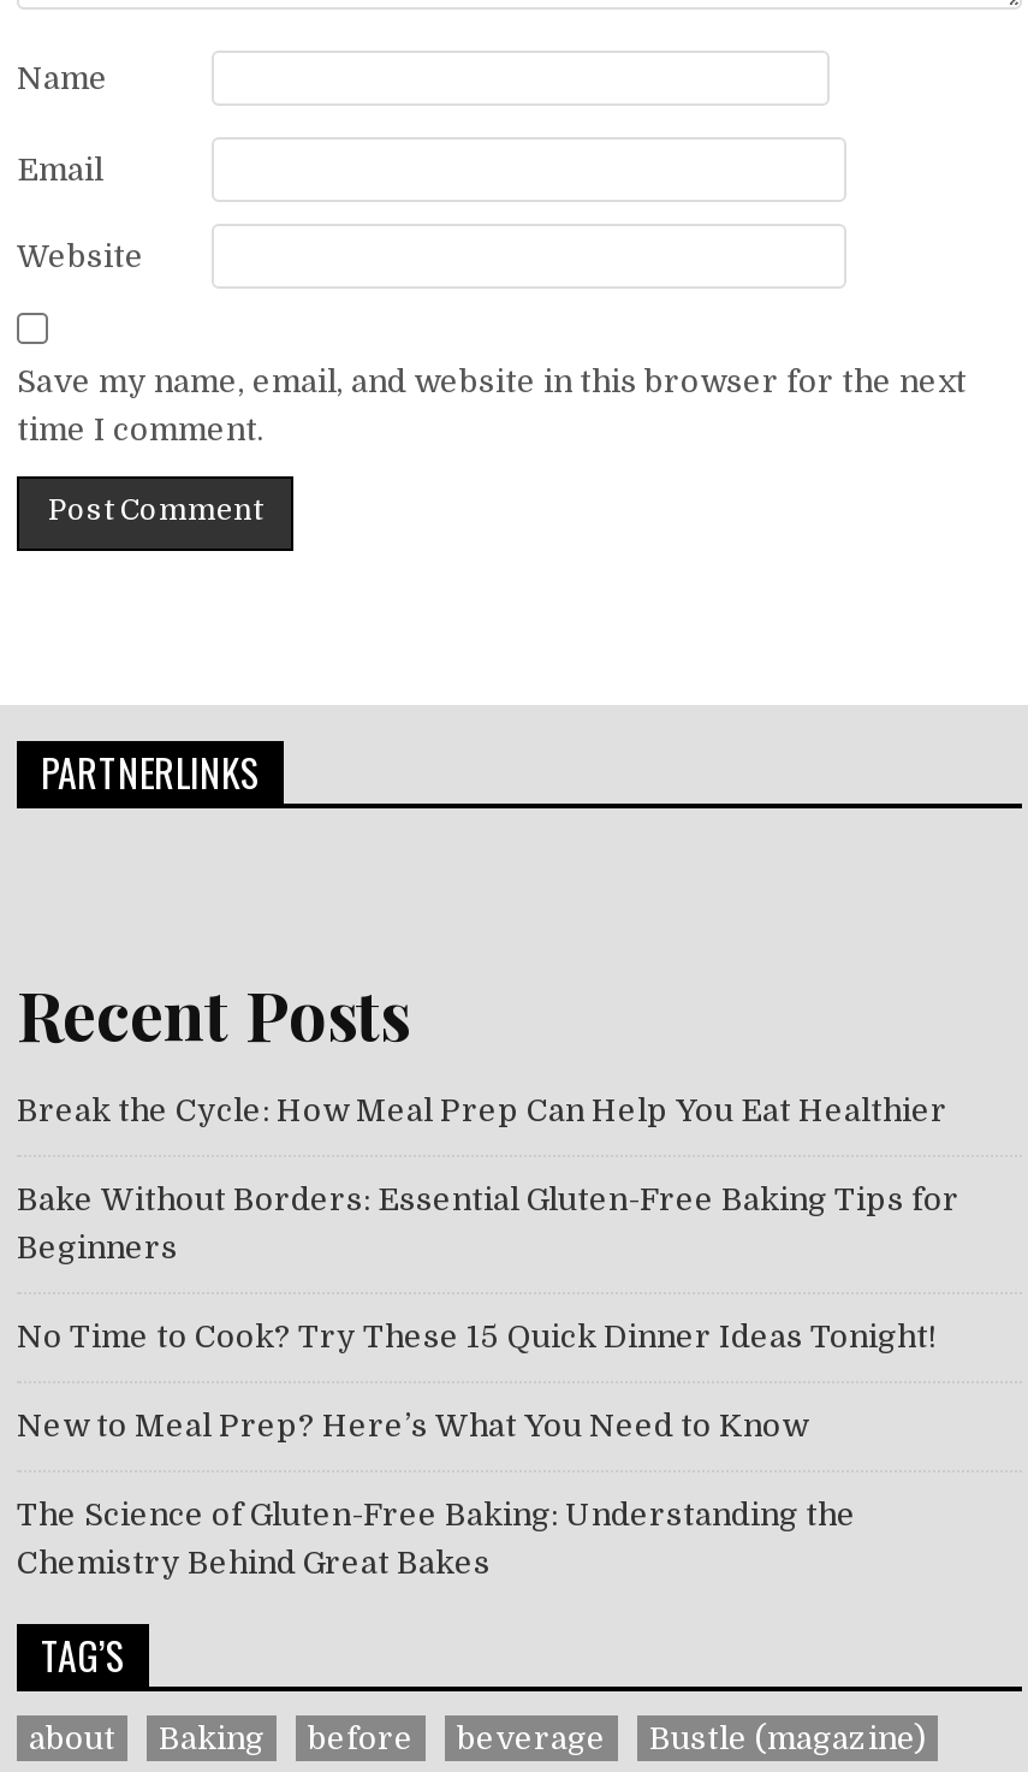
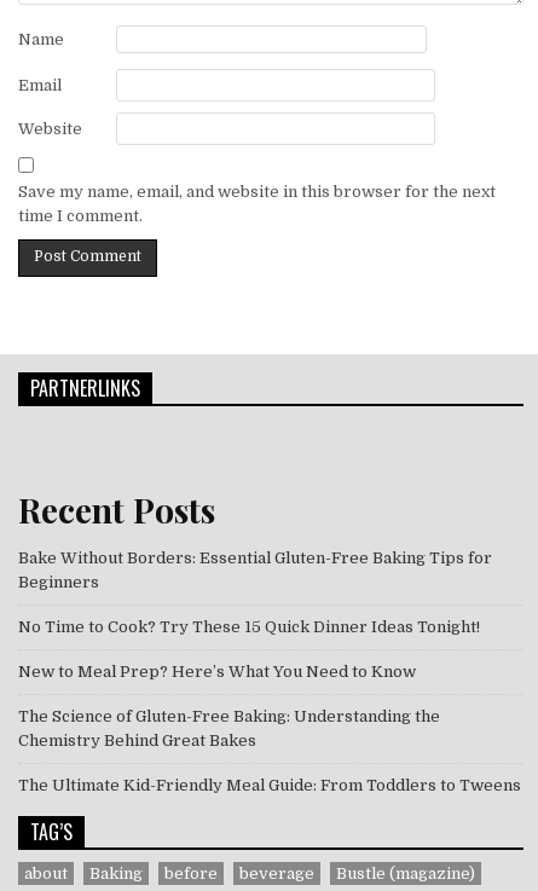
[17,1093,947,1129] Break the Cycle: How Meal Prep Can Help You Eat Healthier -> none
moved [17,1182,959,1581] -> [18,549,492,750]: Bake Without Borders: Essential Gluten-Free Baking Tips for | Beginners | No Time to Cook? Try These 15 Quick Dinner Ideas Tonight! | New to Meal Prep? Here’s What You Need to Know | The Science of Gluten-Free Baking: Understanding the | Chemistry Behind Great Bakes
none -> [18,777,521,795] The Ultimate Kid-Friendly Meal Guide: From Toddlers to Tweens

